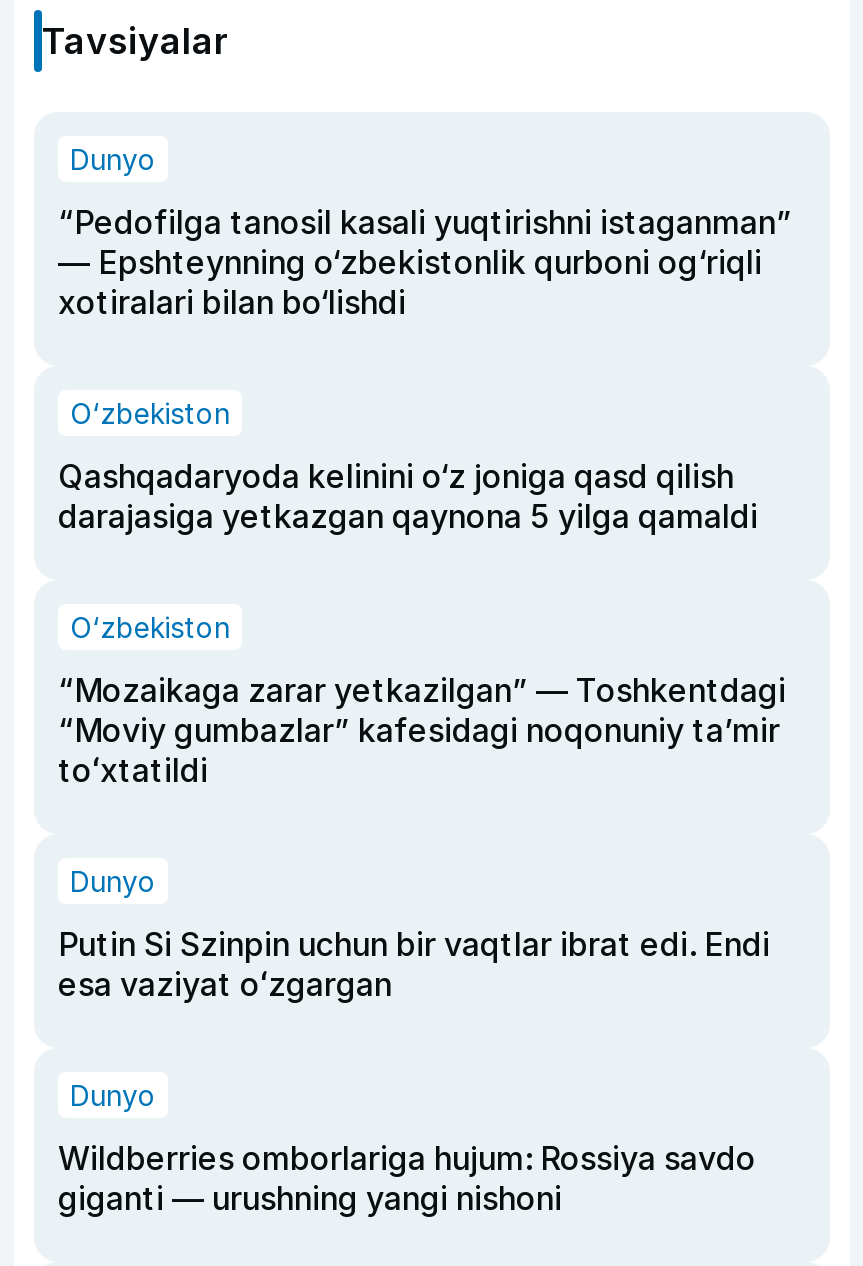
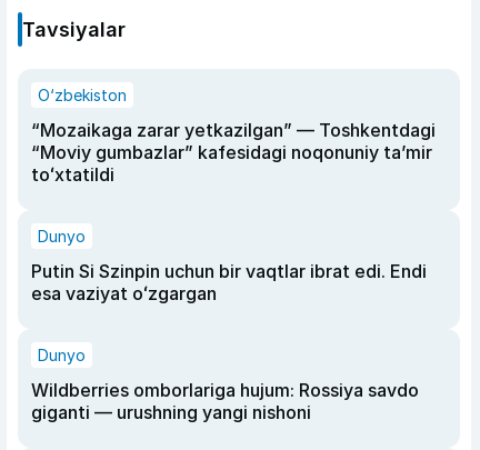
[58,142,792,536] Dunyo | “Pedofilga tanosil kasali yuqtirishni istaganman” | — Epshteynning o‘zbekistonlik qurboni og‘riqli | xotiralari bilan bo‘lishdi | O‘zbekiston | Qashqadaryoda kelinini o‘z joniga qasd qilish | darajasiga yetkazgan qaynona 5 yilga qamaldi -> none

